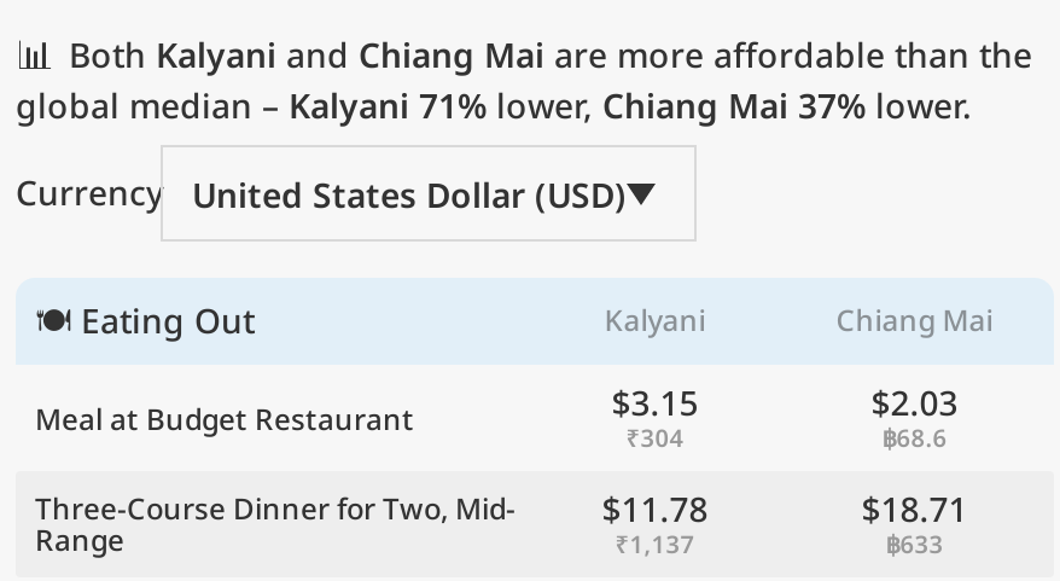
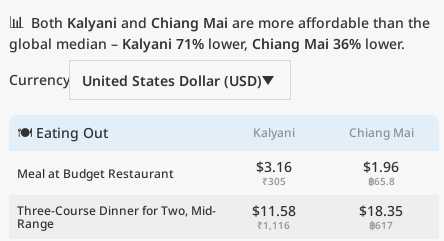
[16,83,972,129] global median – Kalyani 71% lower, Chiang Mai 37% lower. -> [9,34,405,53] global median – Kalyani 71% lower, Chiang Mai 36% lower.
[612,380,699,426] $3.15 -> [256,157,292,176] $3.16
[871,380,958,426] $2.03 -> [363,157,399,176] $1.96
[626,421,684,455] ₹304 -> [262,174,286,188] ₹305
[882,421,947,455] ฿68.6 -> [368,174,395,188] ฿65.8
[602,486,708,532] $11.78 -> [252,201,296,220] $11.58
[861,486,968,532] $18.71 -> [359,201,403,220] $18.35
[615,527,695,561] ₹1,137 -> [257,218,290,232] ₹1,116
[885,527,943,561] ฿633 -> [369,218,393,232] ฿617

